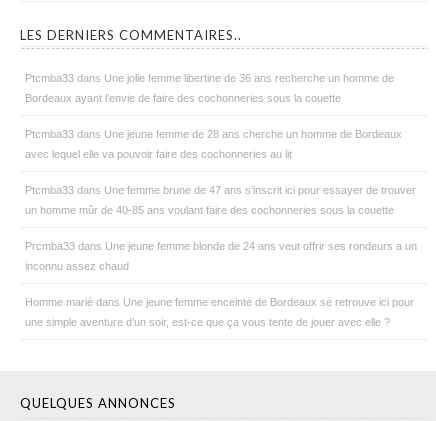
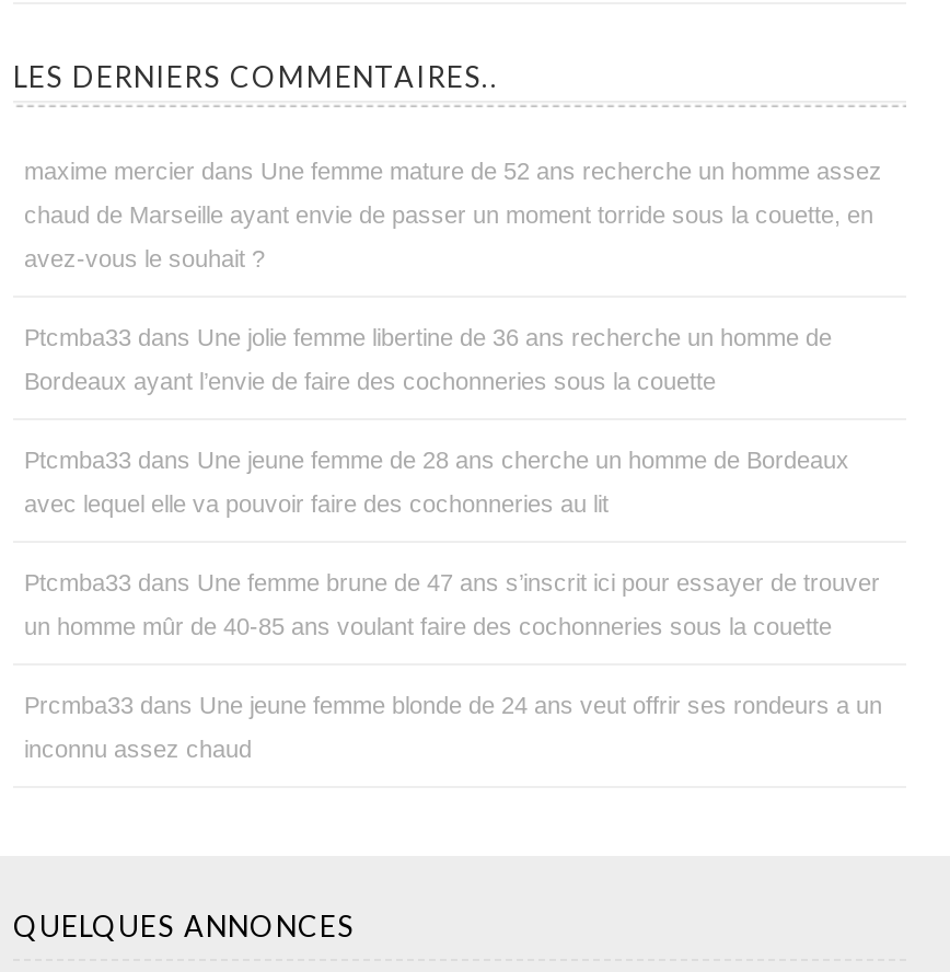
none -> [24,157,882,271] maxime mercier dans Une femme mature de 52 ans recherche un homme assez | chaud de Marseille ayant envie de passer un moment torride sous la couette, en | avez-vous le souhait ?
moved [25,72,417,272] -> [24,323,882,761]: Ptcmba33 dans Une jolie femme libertine de 36 ans recherche un homme de | Bordeaux ayant l’envie de faire des cochonneries sous la couette | Ptcmba33 dans Une jeune femme de 28 ans cherche un homme de Bordeaux | avec lequel elle va pouvoir faire des cochonneries au lit | Ptcmba33 dans Une femme brune de 47 ans s’inscrit ici pour essayer de trouver | un homme mûr de 40-85 ans voulant faire des cochonneries sous la couette | Prcmba33 dans Une jeune femme blonde de 24 ans veut offrir ses rondeurs a un | inconnu assez chaud
[25,296,414,328] Homme marié dans Une jeune femme enceinte de Bordeaux se retrouve ici pour | une simple aventure d’un soir, est-ce que ça vous tente de jouer avec elle ? -> none

